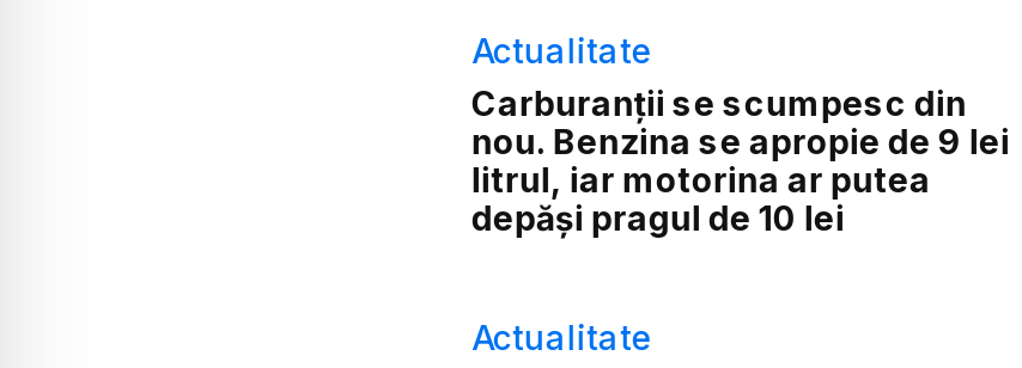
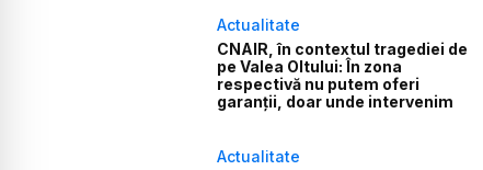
[471,83,1010,238] Carburanții se scumpesc din | nou. Benzina se apropie de 9 lei | litrul, iar motorina ar putea | depăși pragul de 10 lei -> [217,39,468,110] CNAIR, în contextul tragediei de | pe Valea Oltului: În zona | respectivă nu putem oferi | garanții, doar unde intervenim

